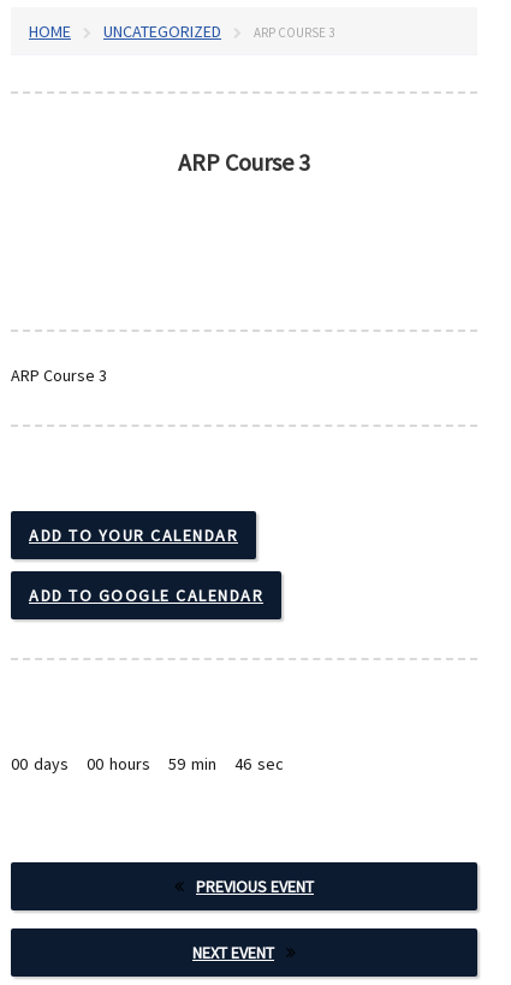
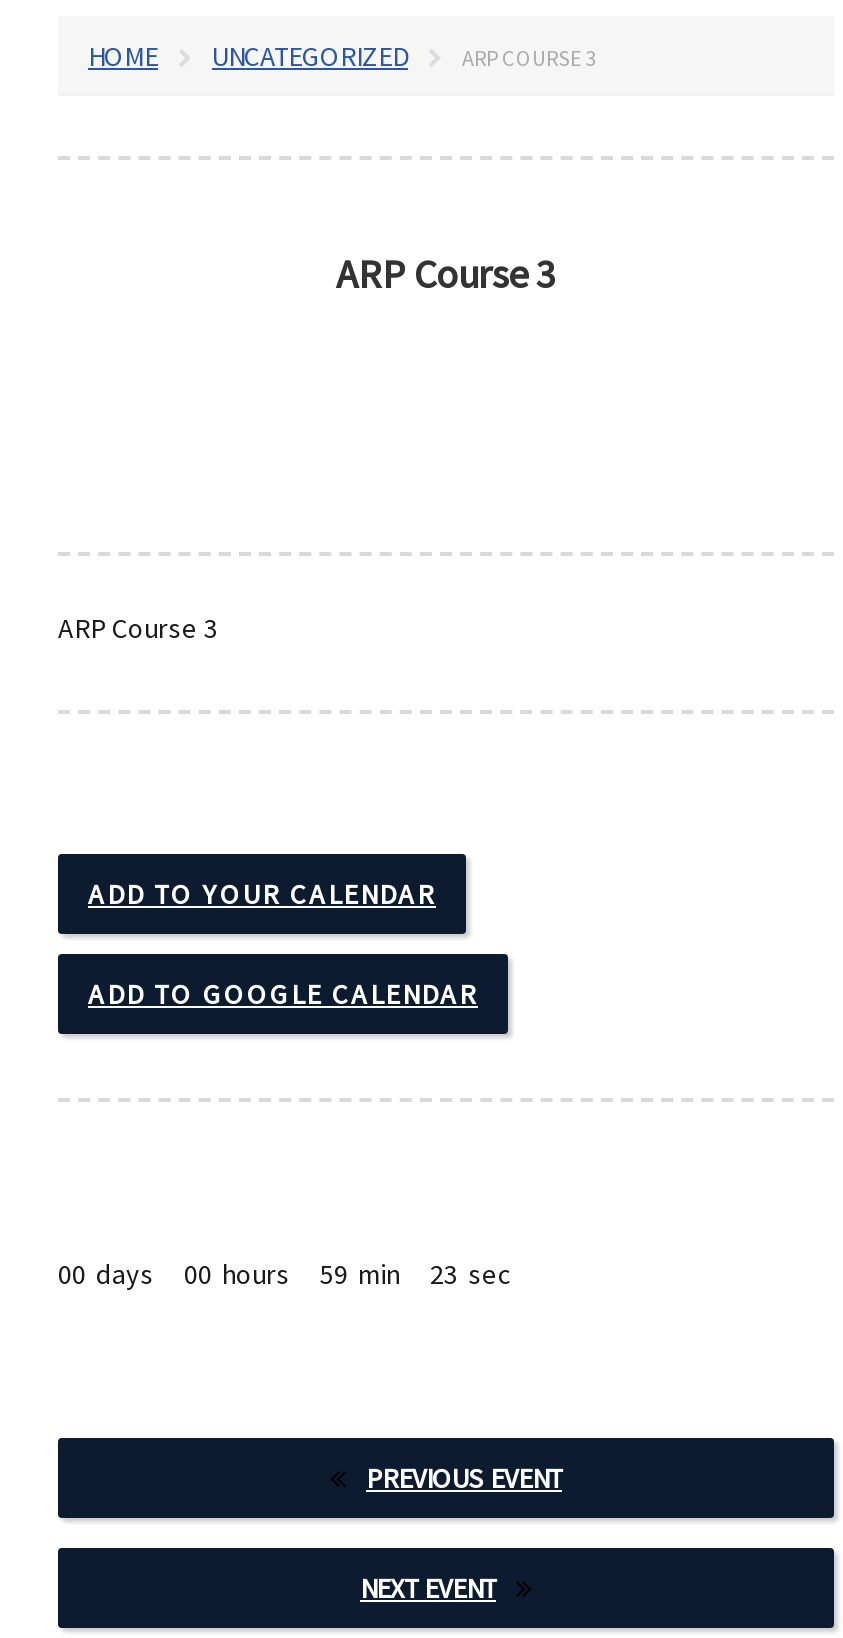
[11,752,284,774] 00 days 00 hours 59 min 46 sec -> [58,1255,512,1291] 00 days 00 hours 59 min 23 sec

